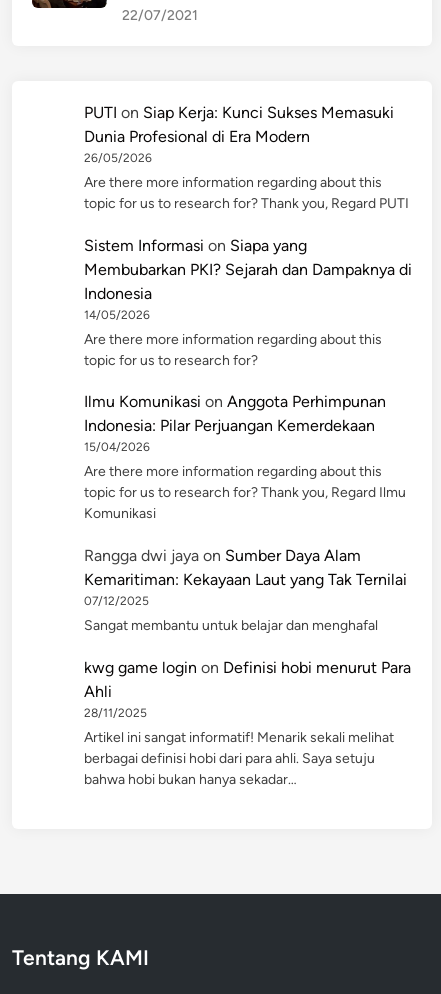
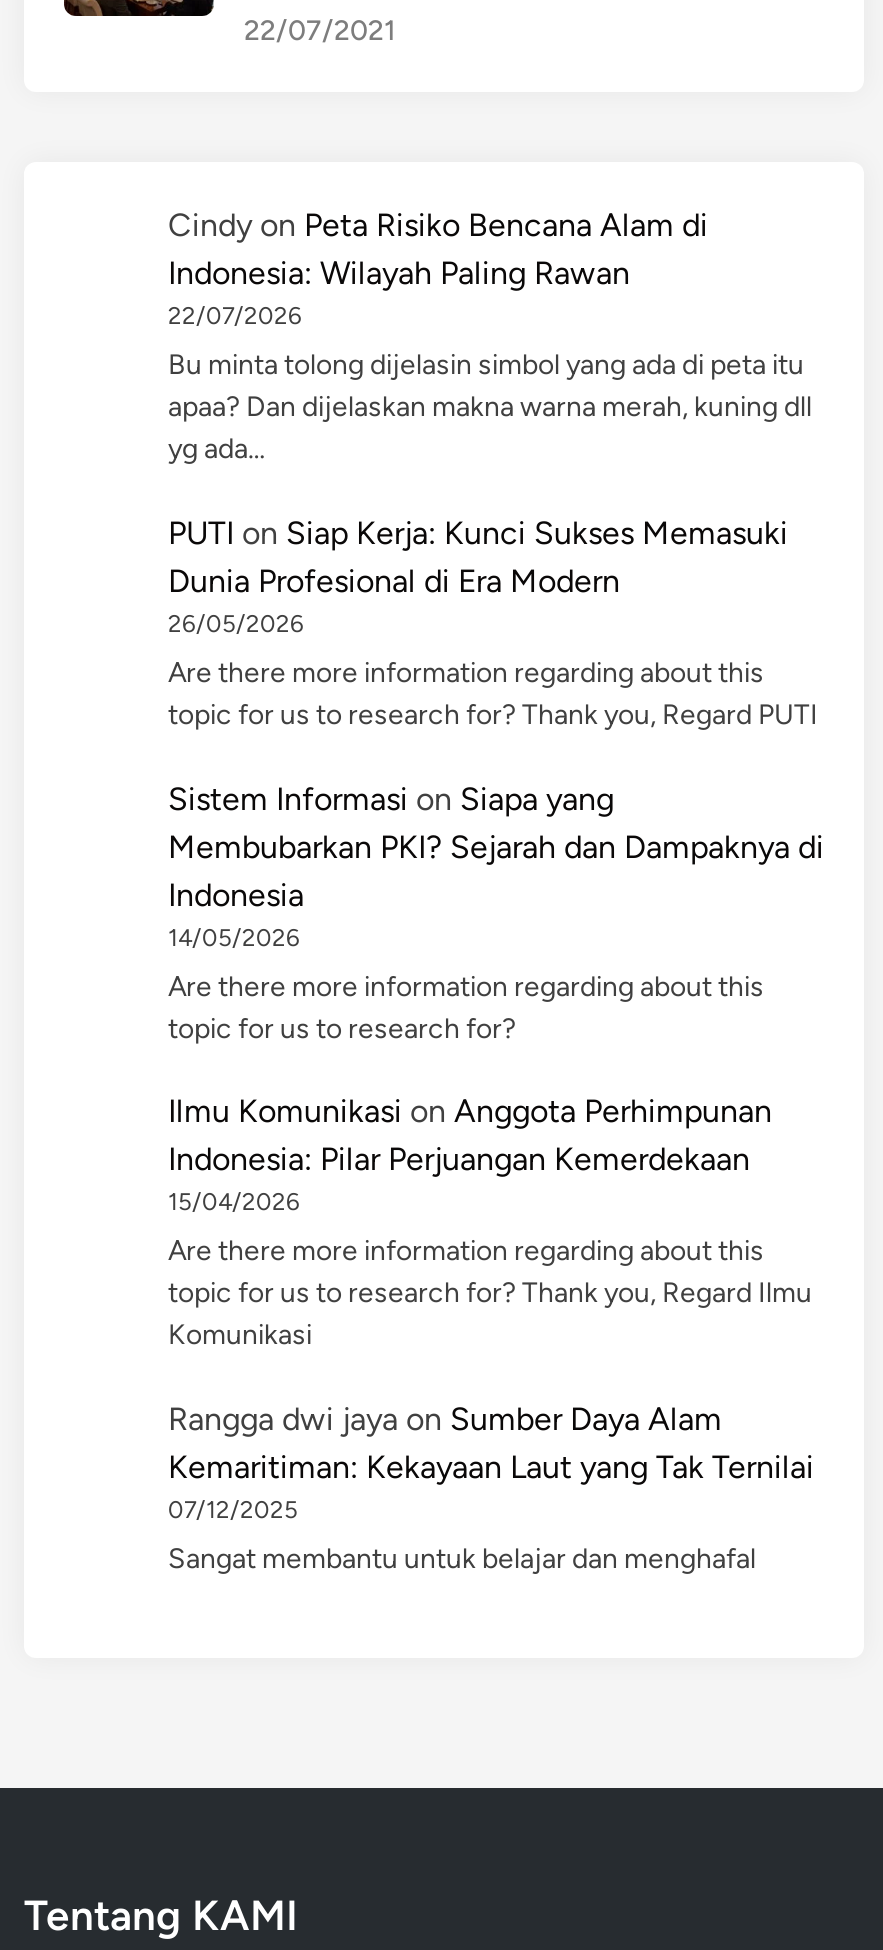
none -> [168,206,812,466] Cindy on Peta Risiko Bencana Alam di | Indonesia: Wilayah Paling Rawan | 22/07/2026 | Bu minta tolong dijelasin simbol yang ada di peta itu | apaa? Dan dijelaskan makna warna merah, kuning dll | yg ada…
moved [84,103,412,634] -> [168,513,824,1575]: PUTI on Siap Kerja: Kunci Sukses Memasuki | Dunia Profesional di Era Modern | 26/05/2026 | ... | 07/12/2025 | Sangat membantu untuk belajar dan menghafal
[84,657,411,788] kwg game login on Definisi hobi menurut Para | Ahli | 28/11/2025 | Artikel ini sangat informatif! Menarik sekali melihat | berbagai definisi hobi dari para ahli. Saya setuju | bahwa hobi bukan hanya sekadar… -> none

